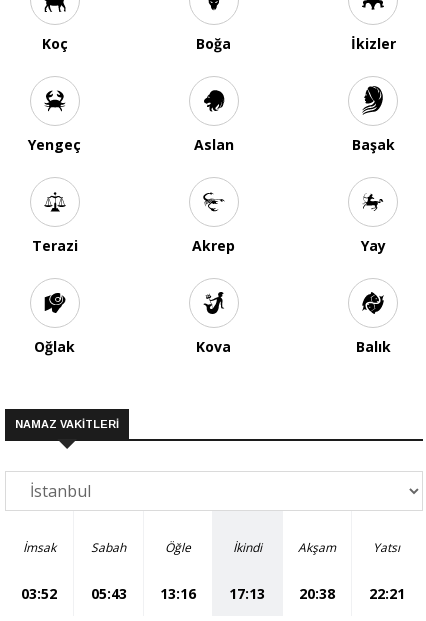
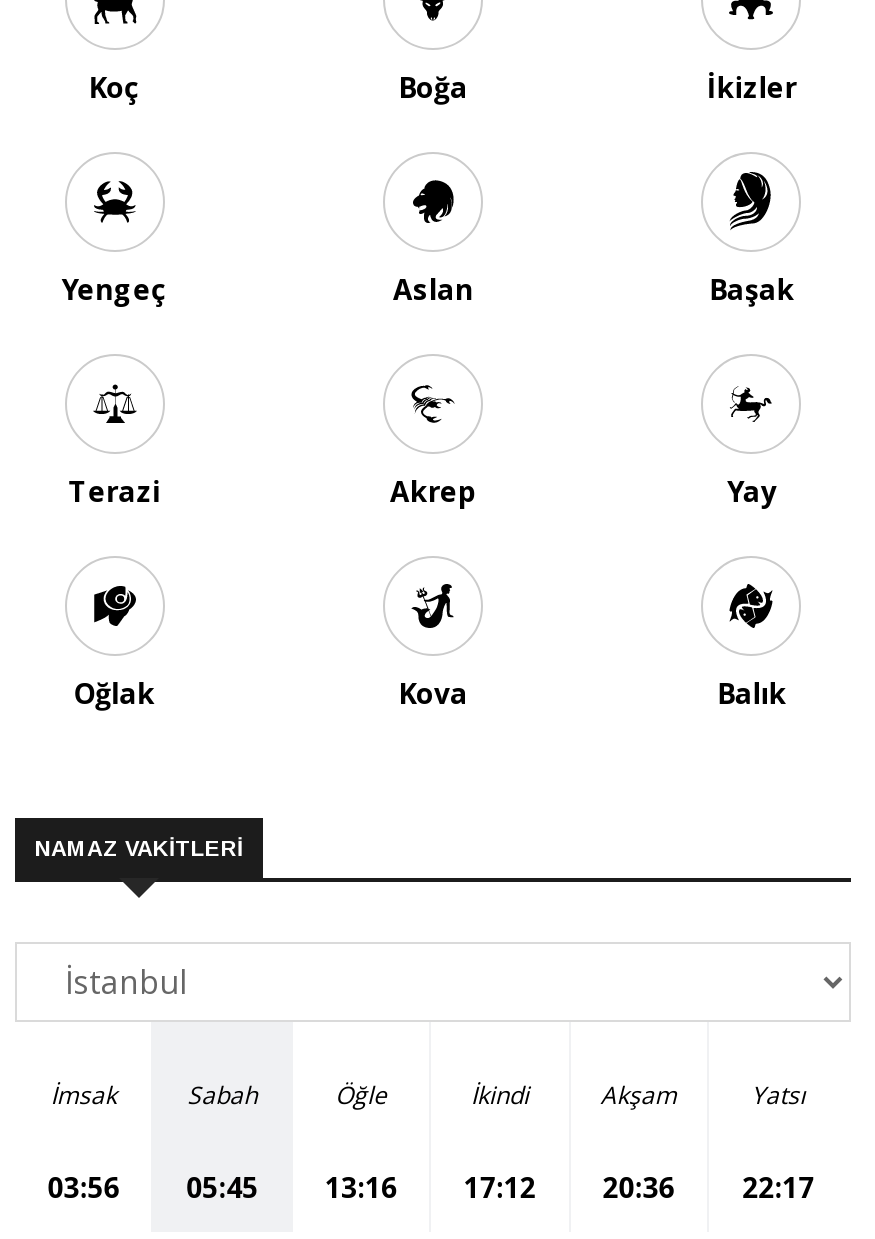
[21,584,57,603] 03:52 -> [47,1168,119,1206] 03:56
[91,584,127,603] 05:43 -> [186,1168,258,1206] 05:45
[229,584,265,603] 17:13 -> [464,1168,536,1206] 17:12
[299,584,335,603] 20:38 -> [602,1168,674,1206] 20:36
[369,584,405,603] 22:21 -> [742,1168,814,1206] 22:17

